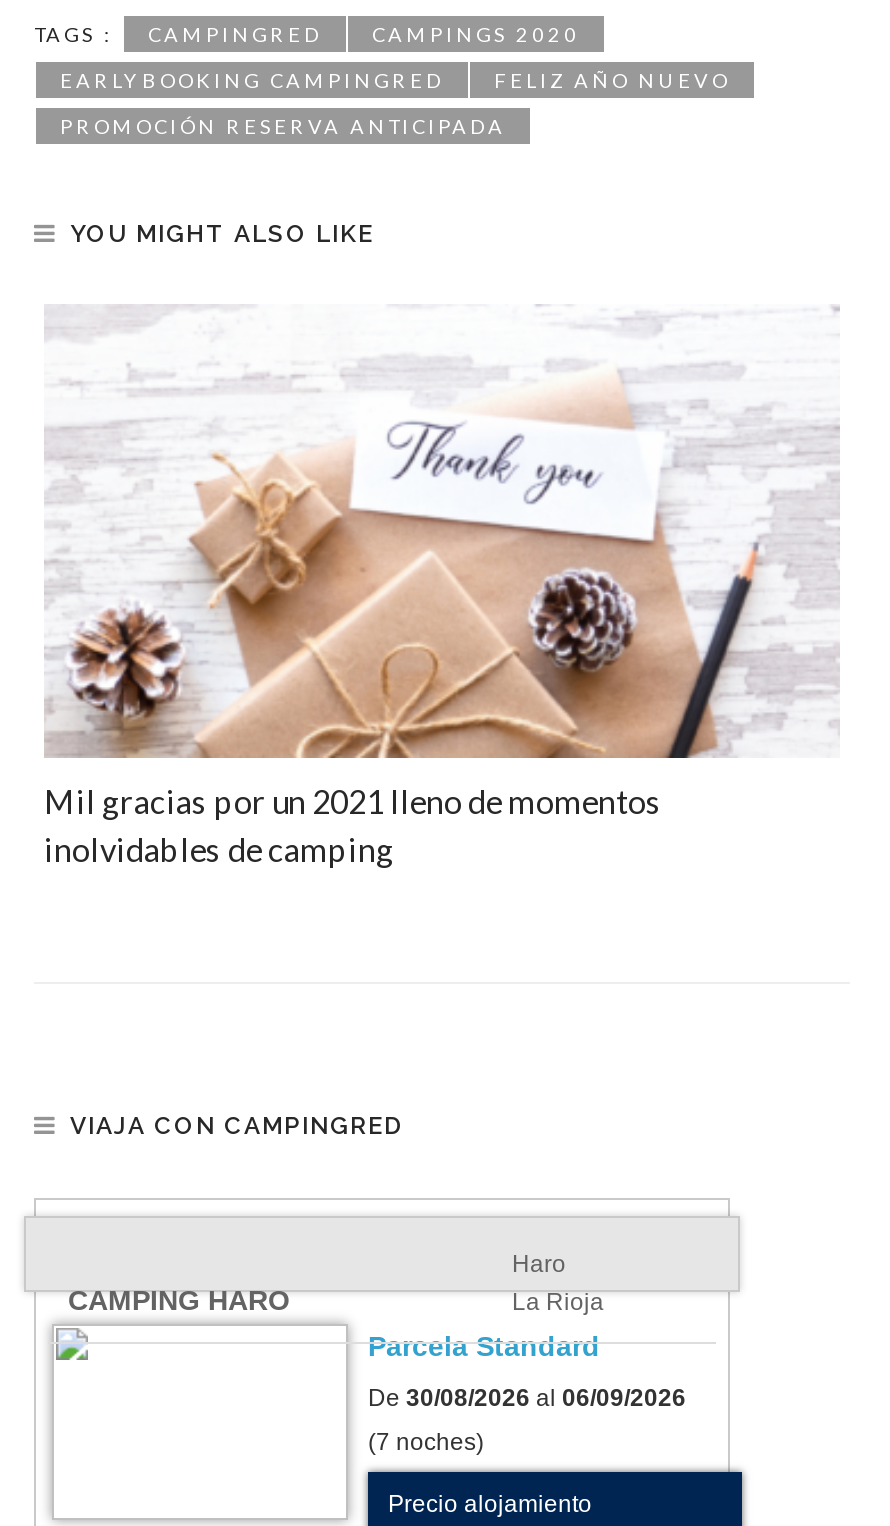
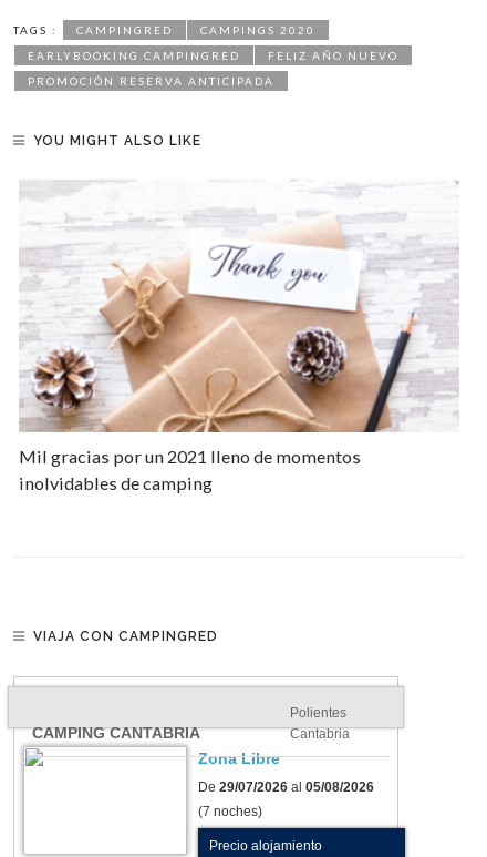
[368,1251,604,1363] Haro | La Rioja | Parcela Standard -> [198,705,350,767] Polientes | Cantabria | Zona Libre
[68,1285,290,1317] CAMPING HARO -> [32,724,200,741] CAMPING CANTABRIA
[368,1385,686,1413] De 30/08/2026 al 06/09/2026 -> [198,779,374,795] De 29/07/2026 al 05/08/2026

